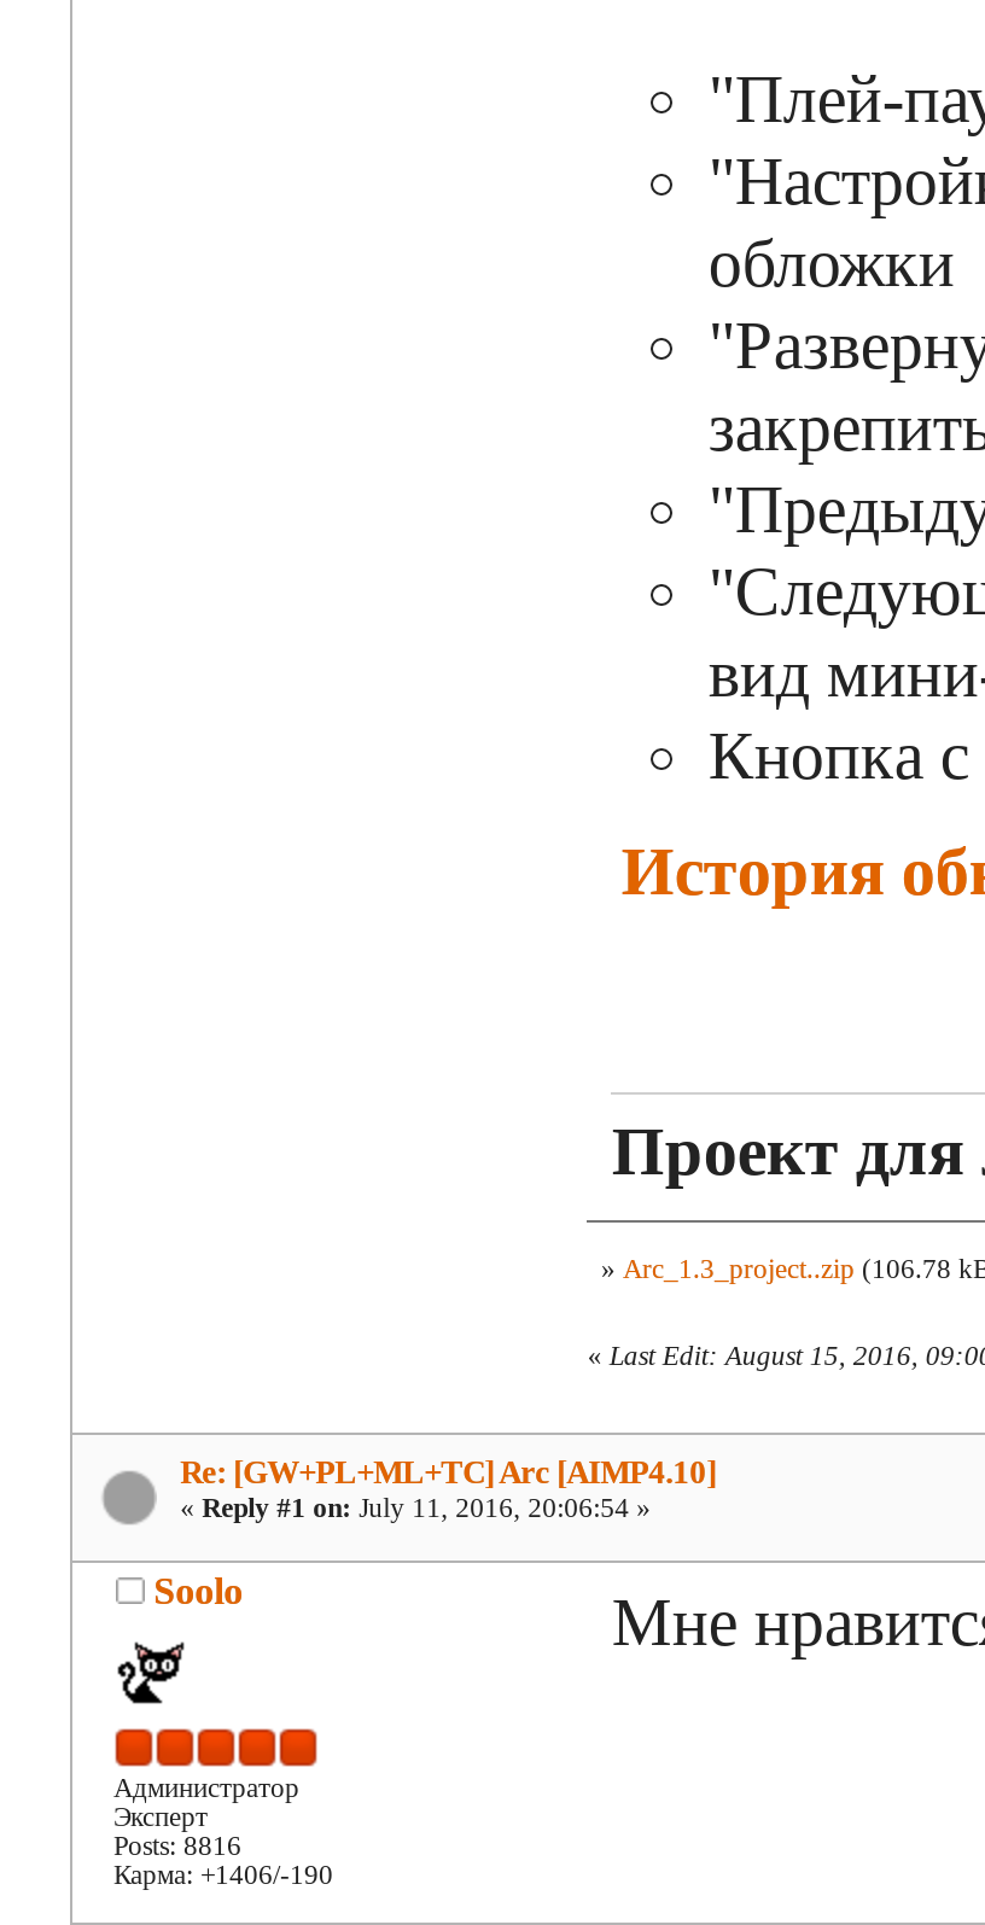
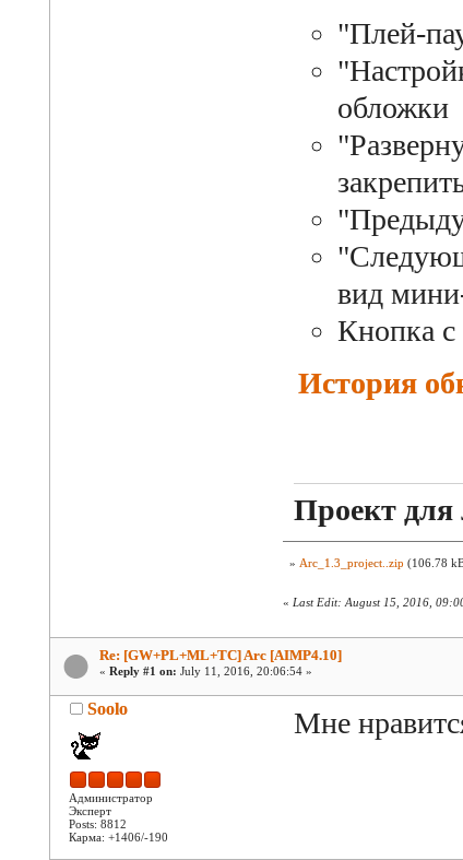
[113,1830,241,1859] Posts: 8816 -> [69,817,127,830] Posts: 8812

